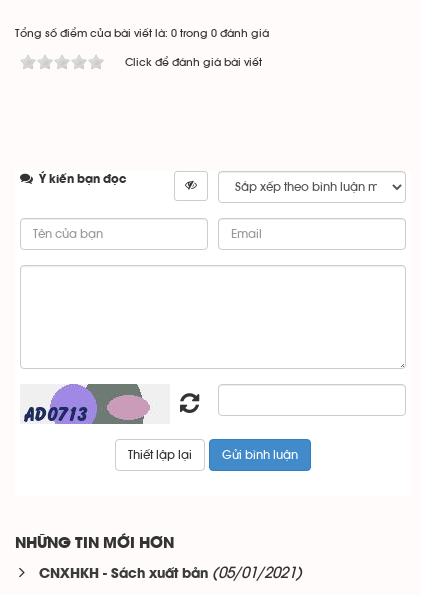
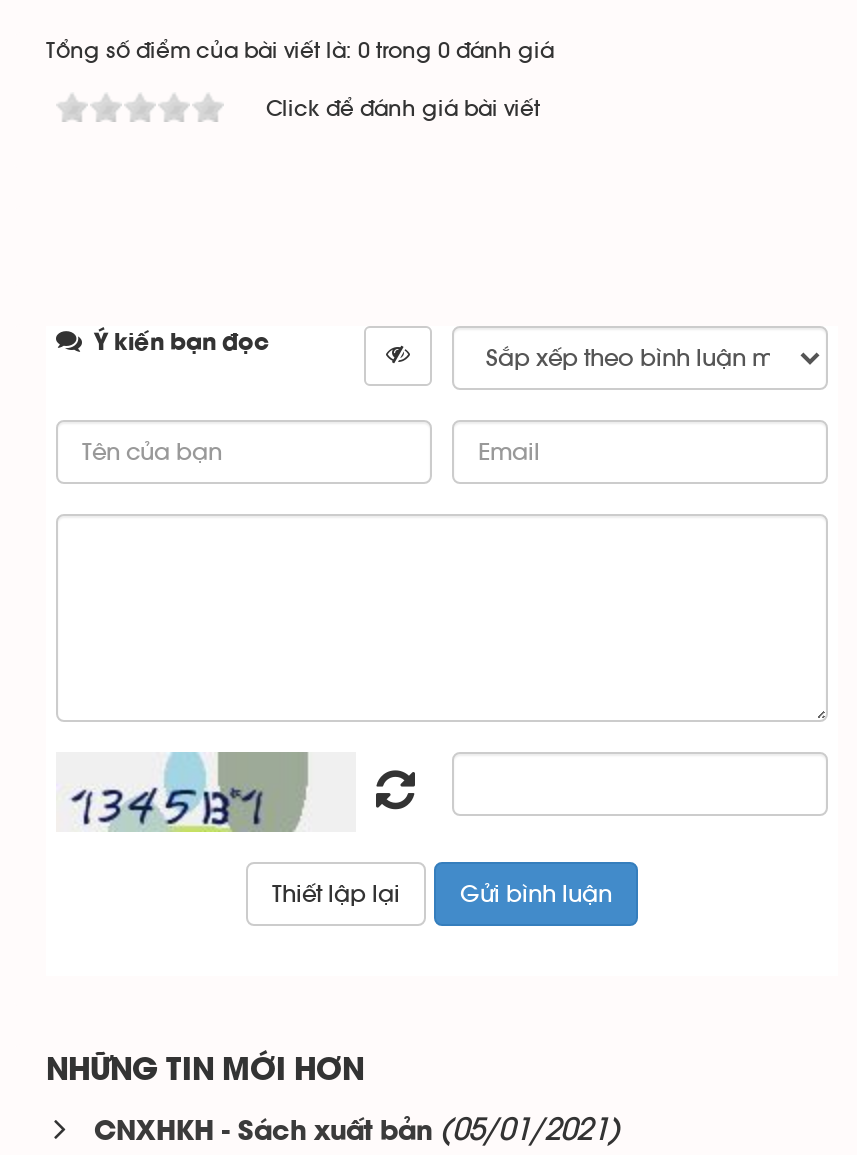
[23,383,151,425] [image] -> [64,750,316,834] [image]

